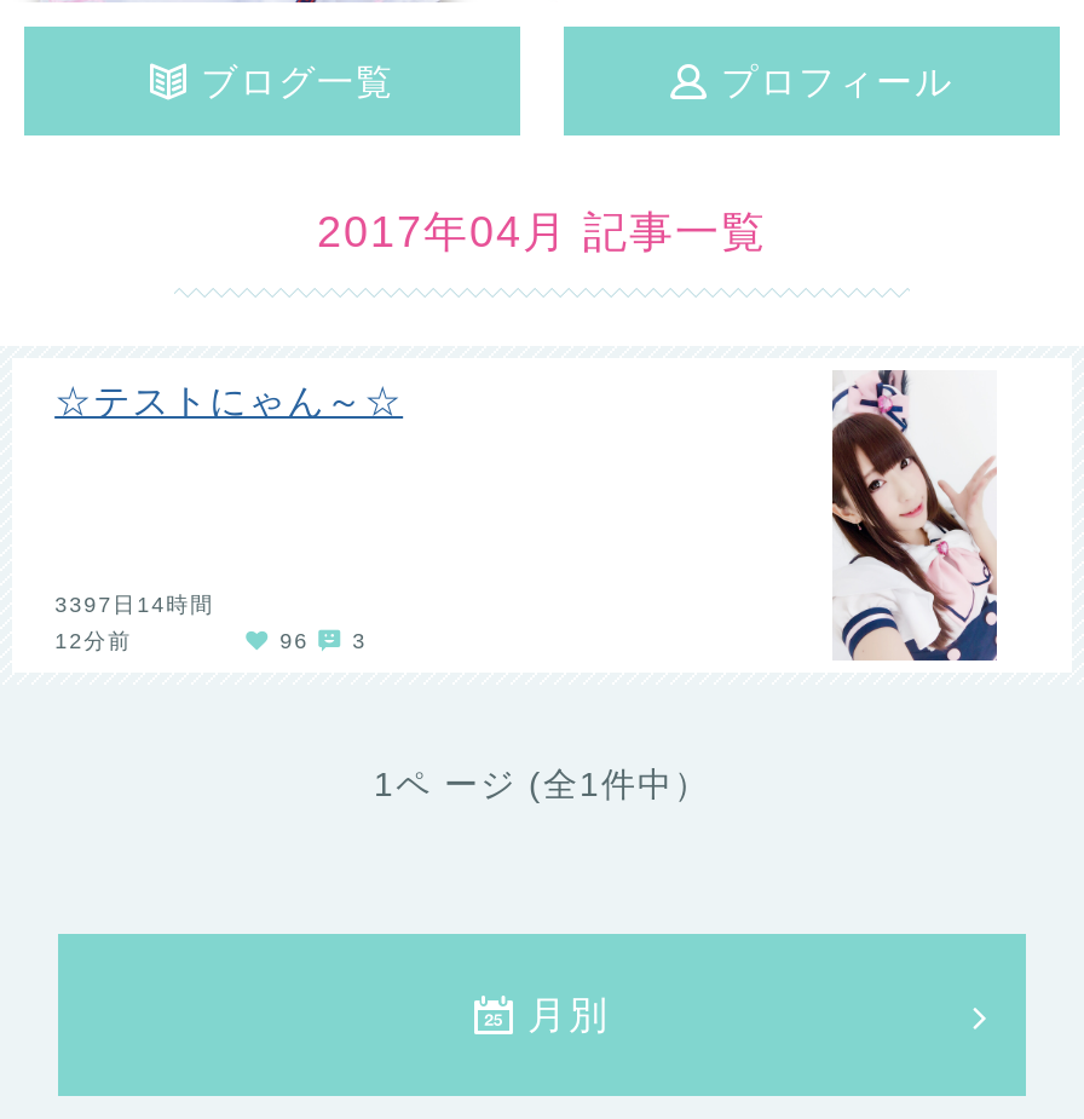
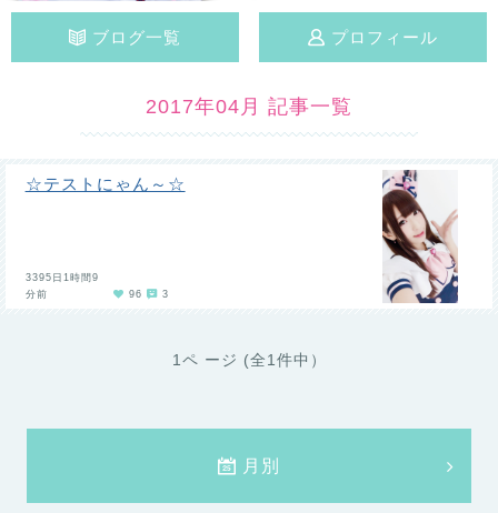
[55,593,214,617] 3397日14時間 -> [25,272,98,283] 3395日1時間9
[55,629,132,653] 12分前 -> [25,289,47,300] 分前

